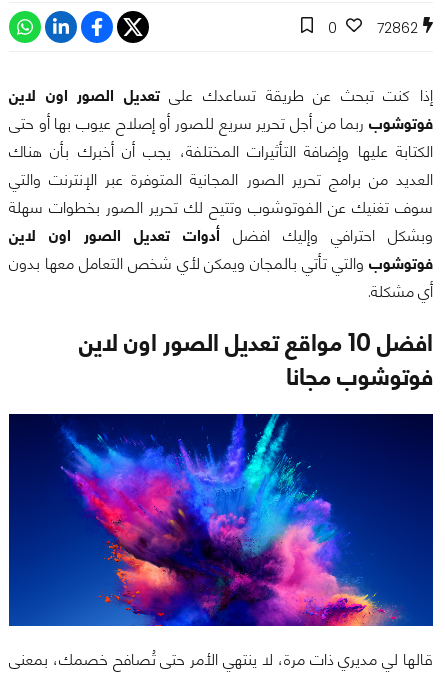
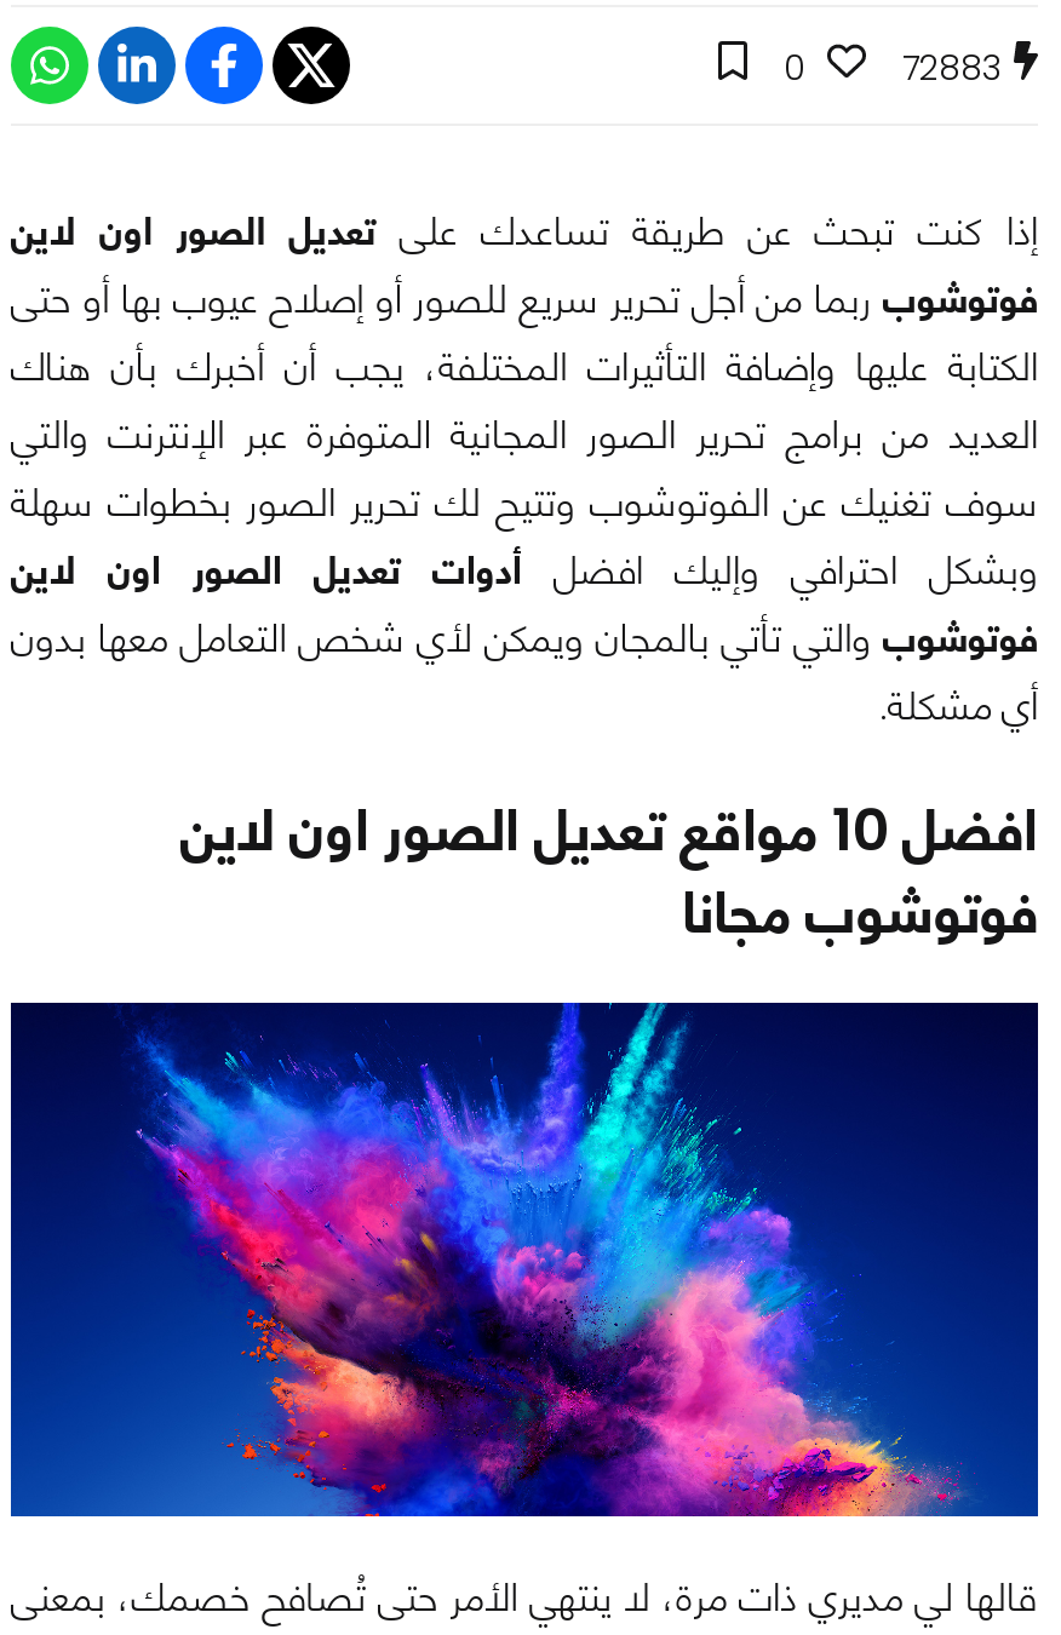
[328,17,418,37] 0 72862 -> [784,42,1002,91] 0 72883

